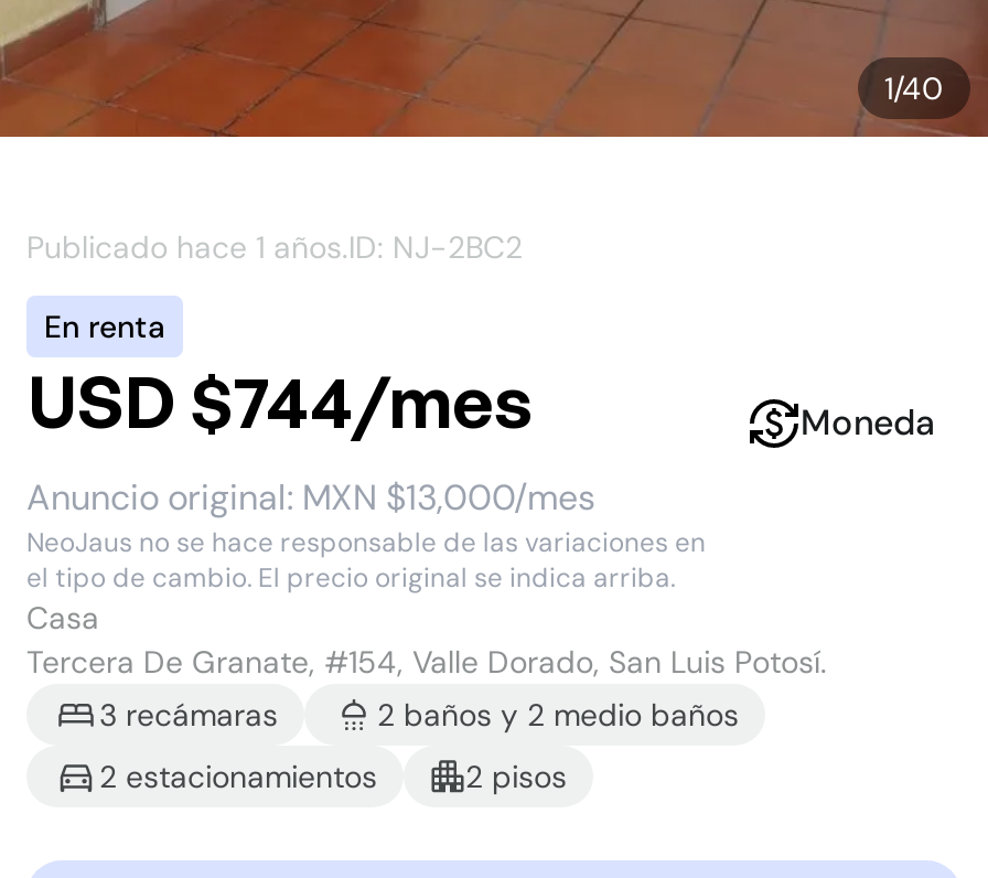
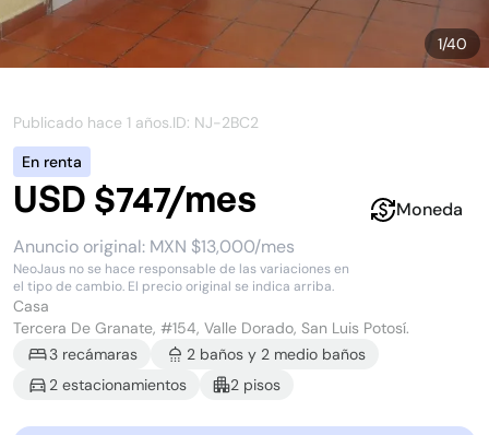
[26,357,534,446] USD $744/mes -> [13,177,257,221] USD $747/mes

